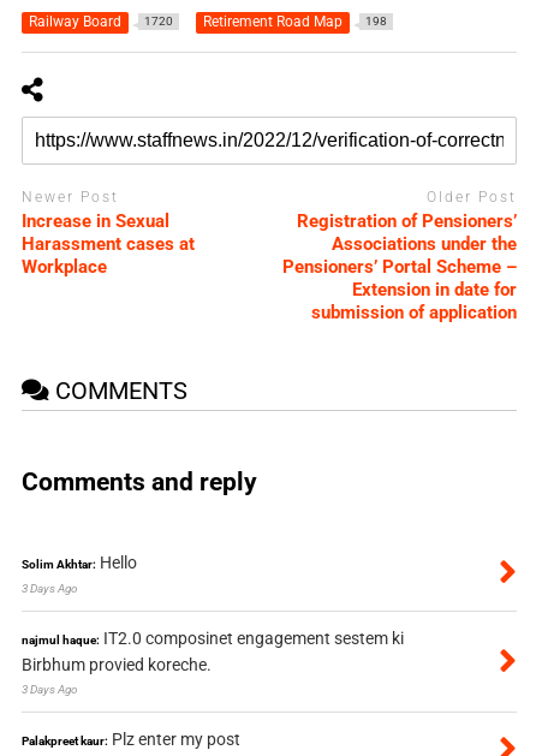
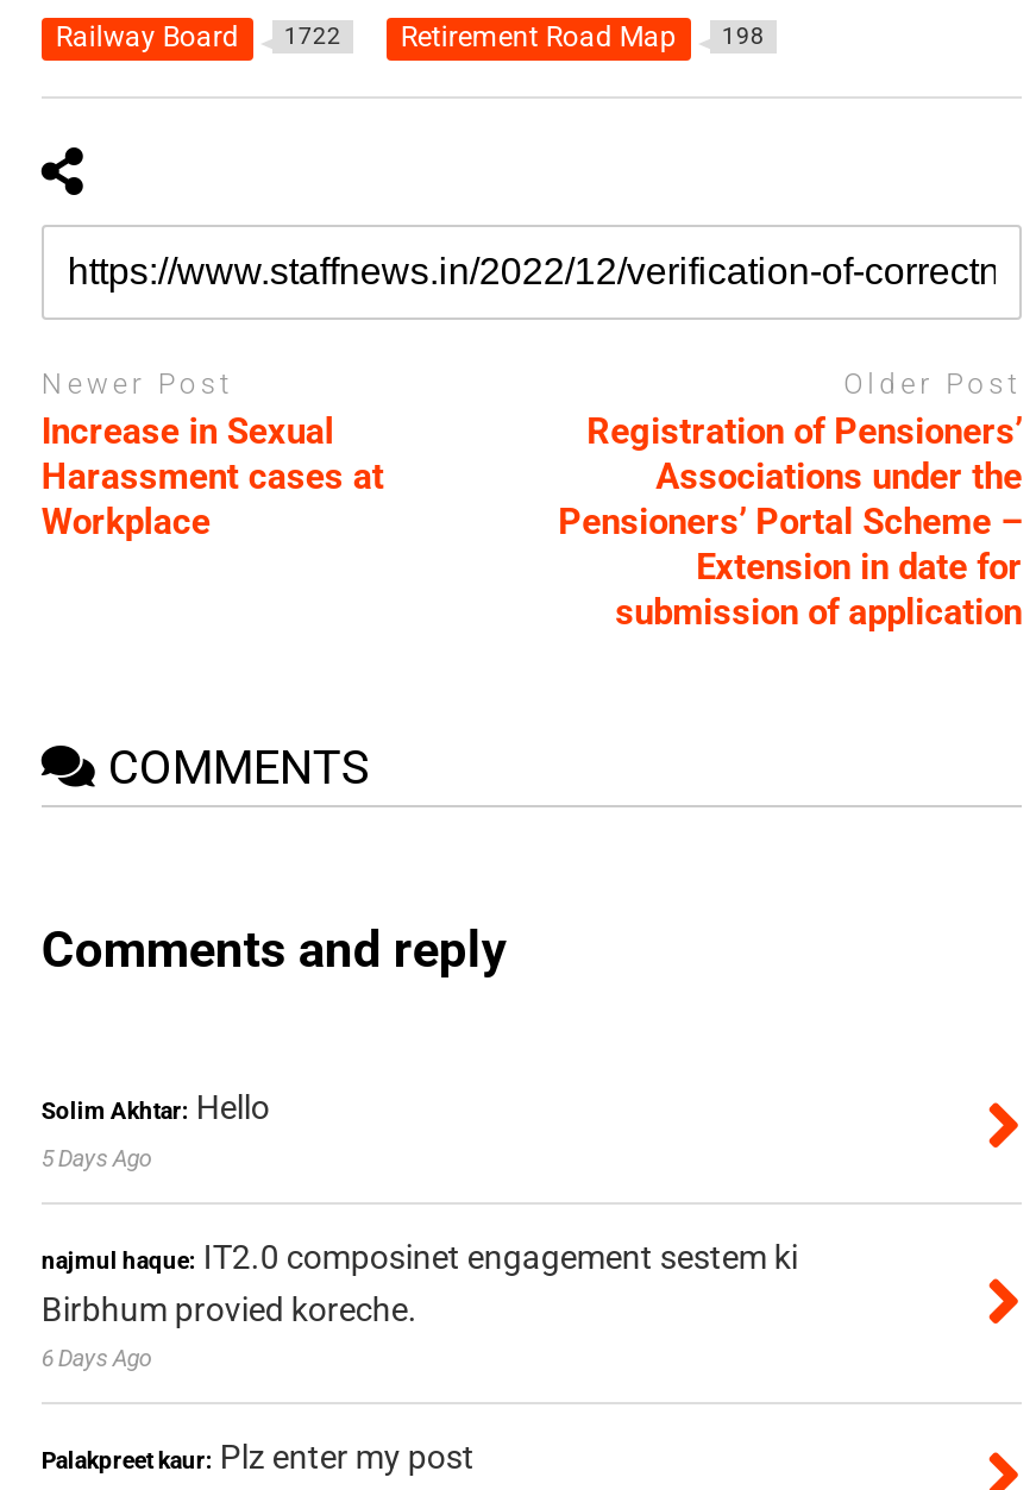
[29,13,173,29] Railway Board 1720 -> [56,19,341,52] Railway Board 1722
[22,582,78,595] 3 Days Ago -> [41,1145,153,1171] 5 Days Ago
[22,683,78,696] 3 Days Ago -> [41,1345,153,1371] 6 Days Ago

